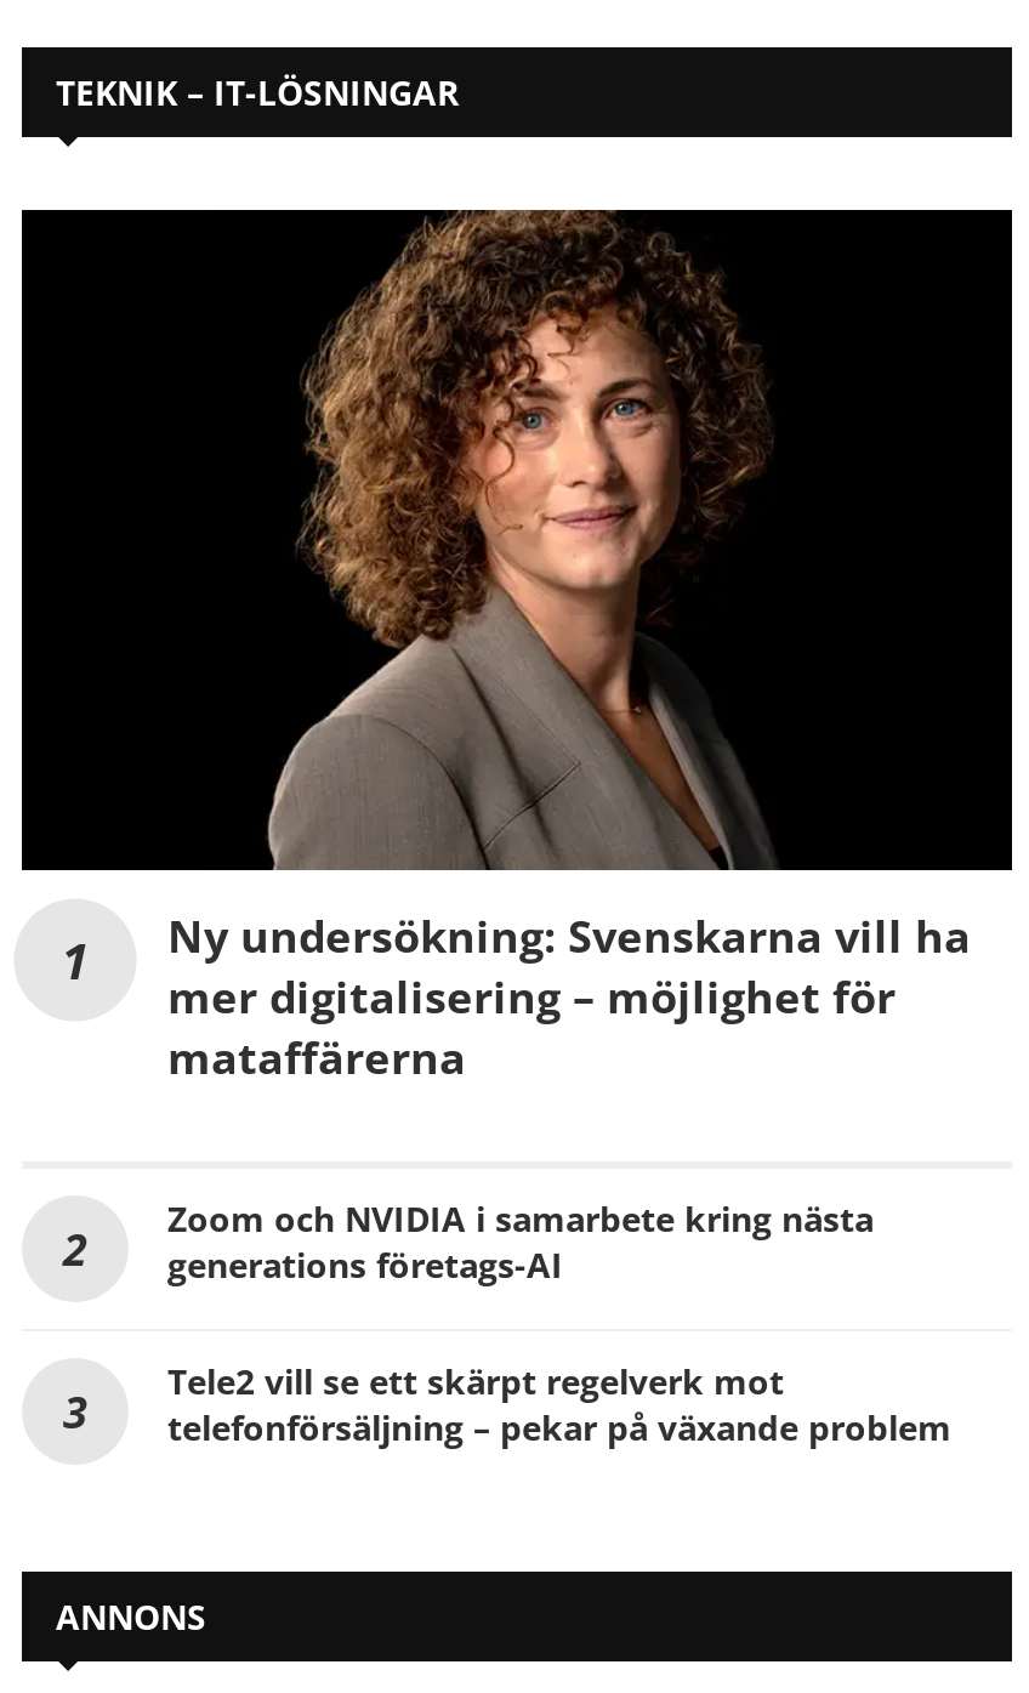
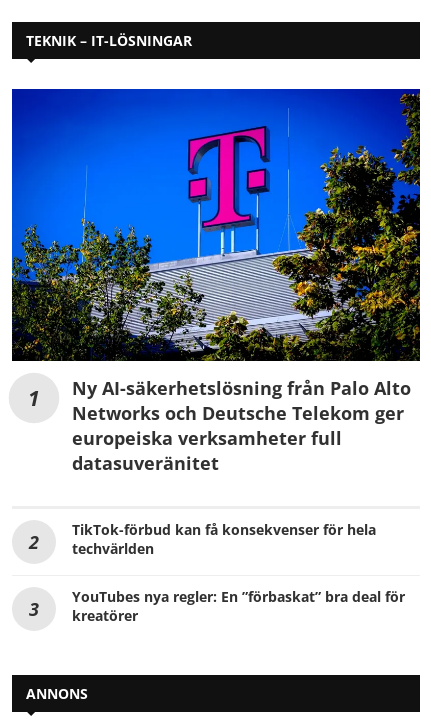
[19,208,1012,1086] [image] | Ny undersökning: Svenskarna vill ha | mer digitalisering – möjlighet för | mataffärerna -> [11,88,421,475] [image] | Ny AI-säkerhetslösning från Palo Alto | Networks och Deutsche Telekom ger | europeiska verksamheter full | datasuveränitet
[167,1195,874,1287] Zoom och NVIDIA i samarbete kring nästa | generations företags-AI -> [72,520,376,558] TikTok-förbud kan få konsekvenser för hela | techvärlden
[167,1358,951,1450] Tele2 vill se ett skärpt regelverk mot | telefonförsäljning – pekar på växande problem -> [72,587,405,625] YouTubes nya regler: En ”förbaskat” bra deal för | kreatörer

